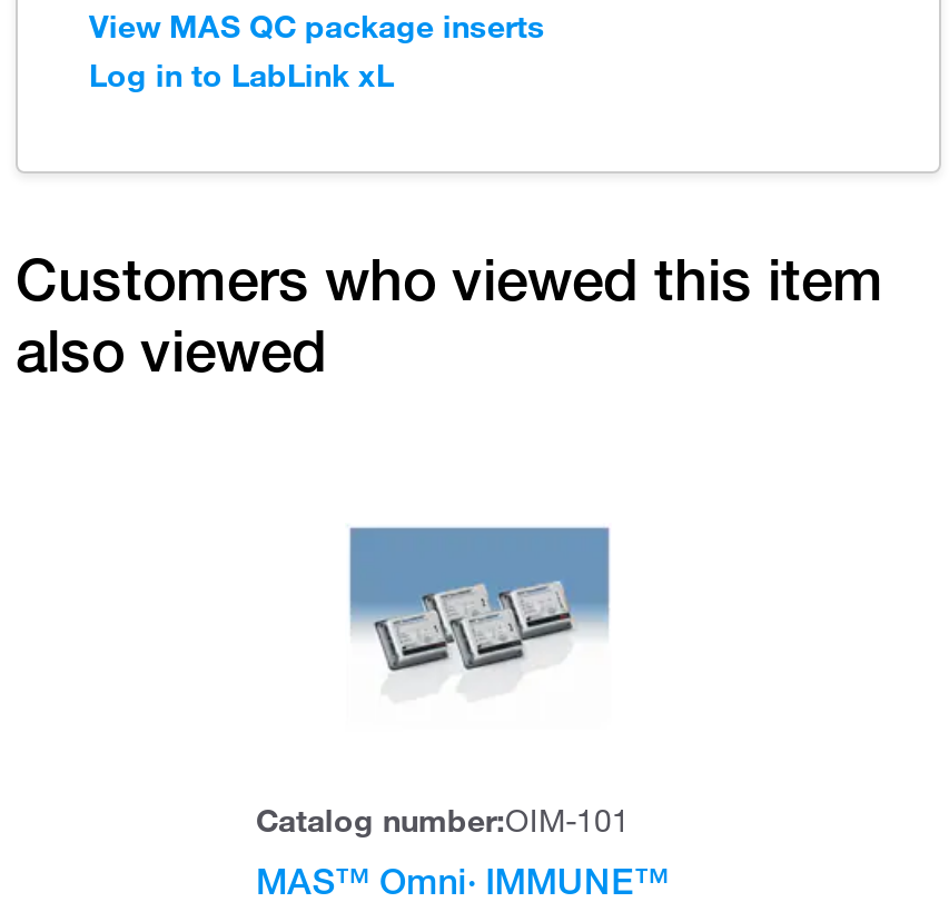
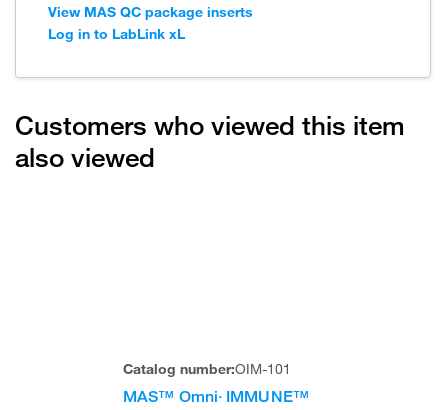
[347,525,612,692] [image] -> none

